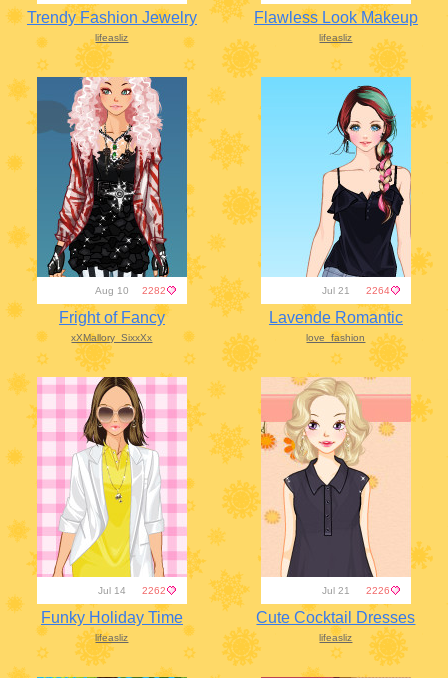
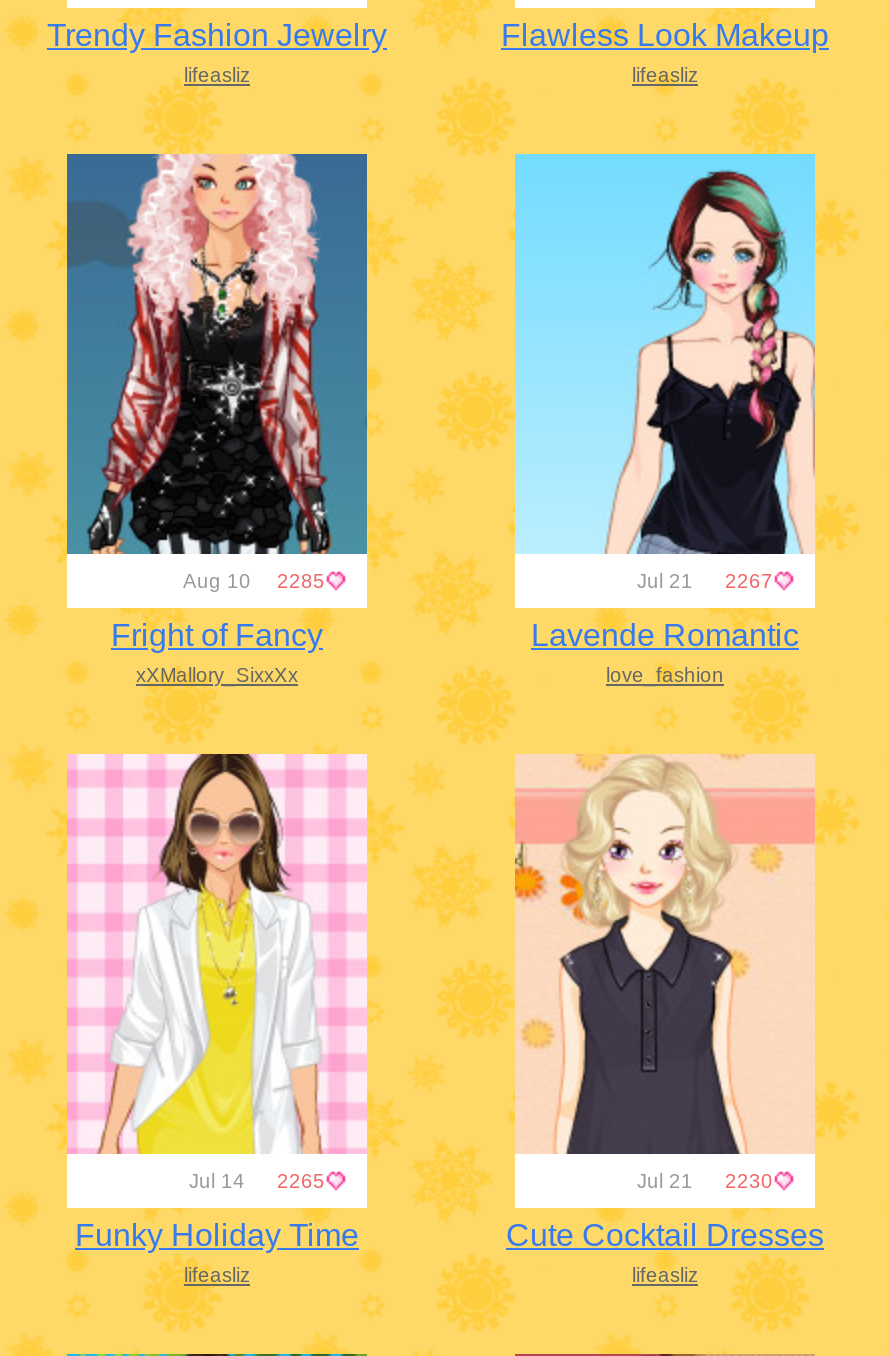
[95,285,166,296] Aug 10 2282 -> [183,570,325,592] Aug 10 2285
[322,285,390,296] Jul 21 2264 -> [637,570,773,592] Jul 21 2267
[98,585,166,596] Jul 14 2262 -> [189,1170,325,1192] Jul 14 2265
[322,585,390,596] Jul 21 2226 -> [637,1170,773,1192] Jul 21 2230

